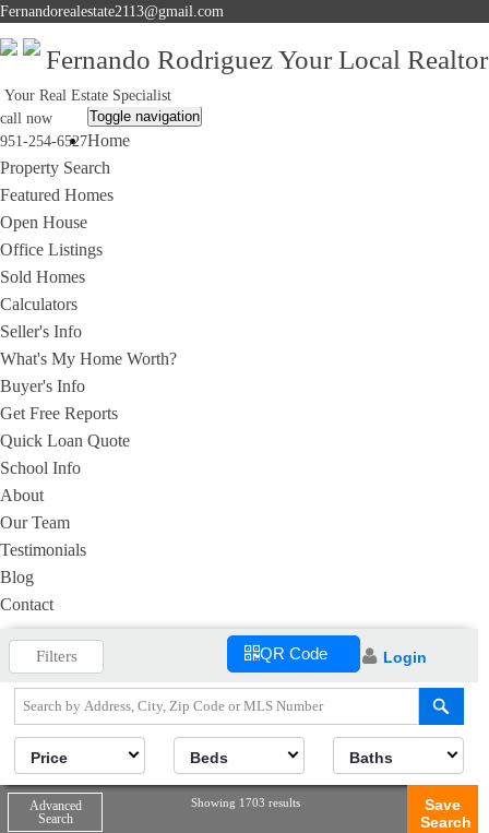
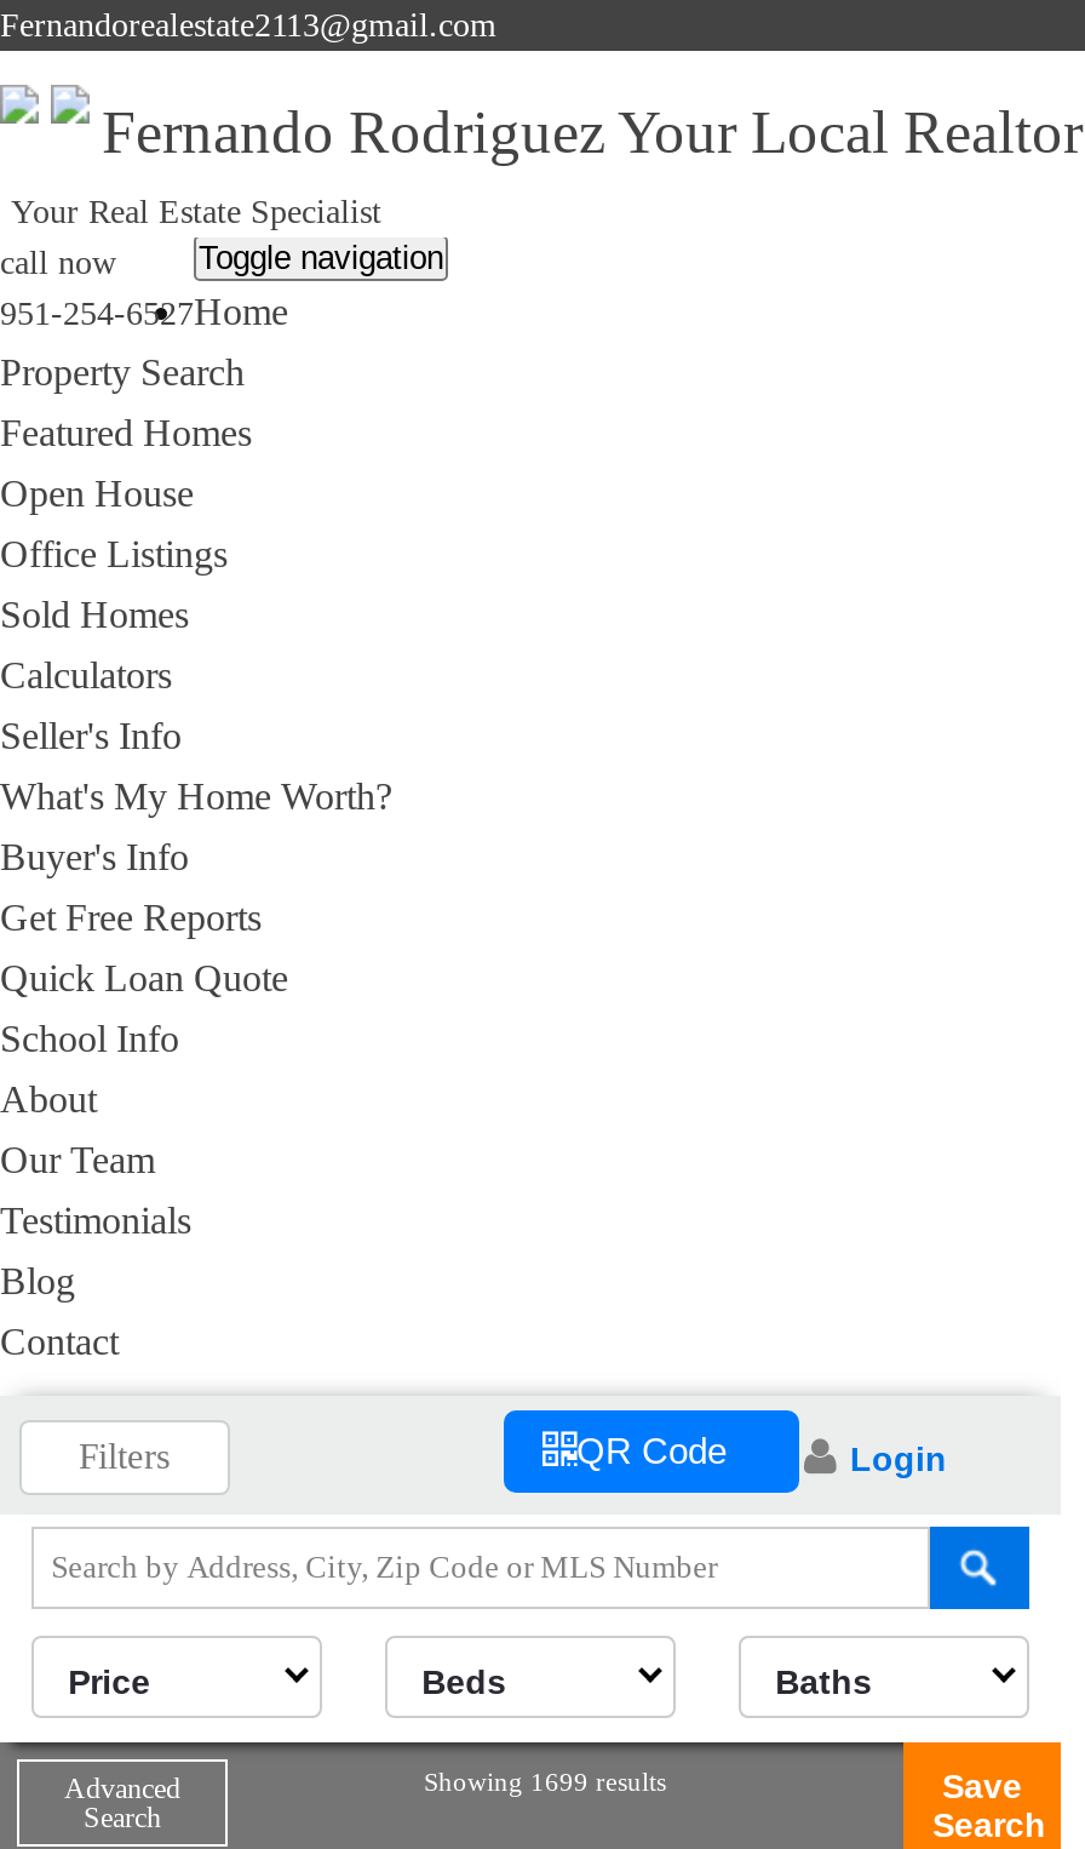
[191,796,300,809] Showing 1703 results -> [424,1767,666,1796] Showing 1699 results

